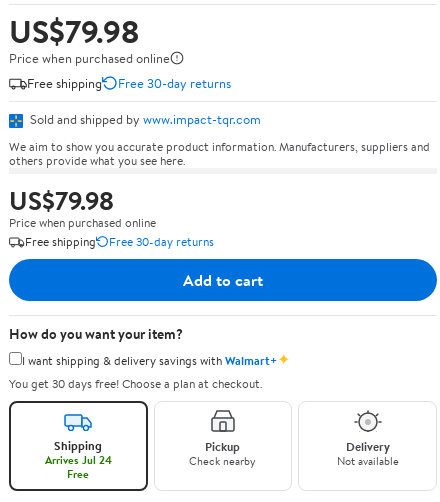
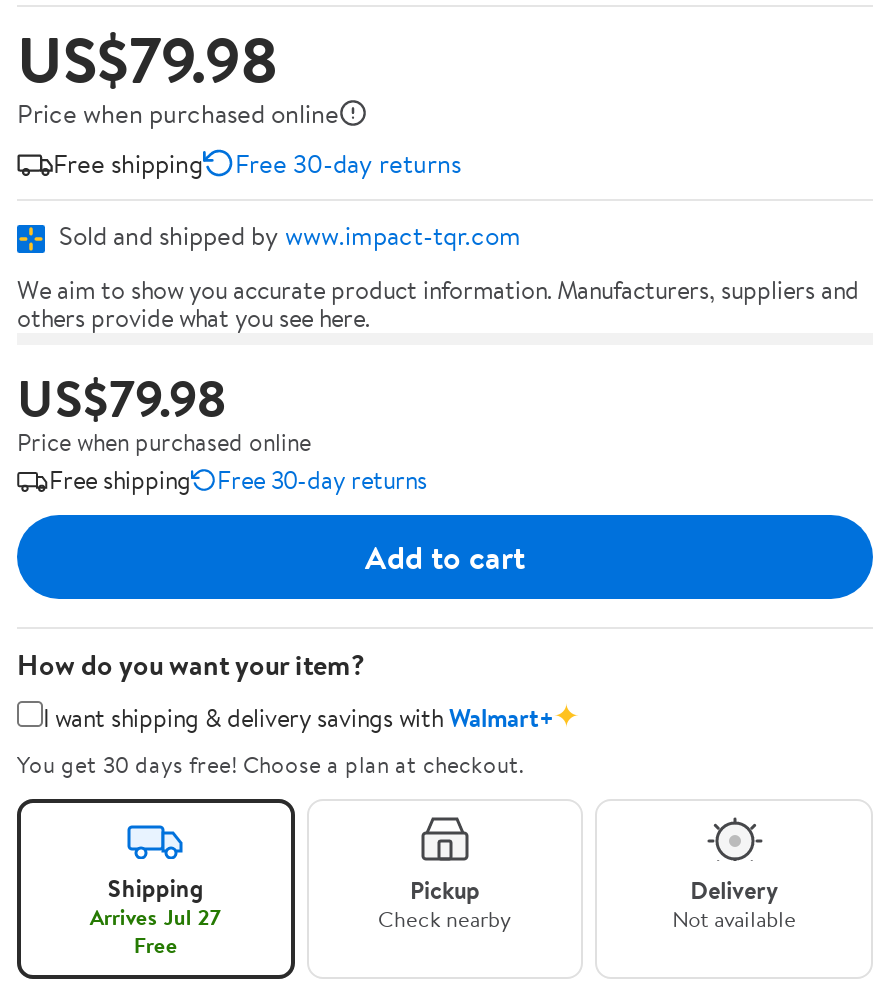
[45,452,112,468] Arrives Jul 24 -> [90,901,222,933] Arrives Jul 27

